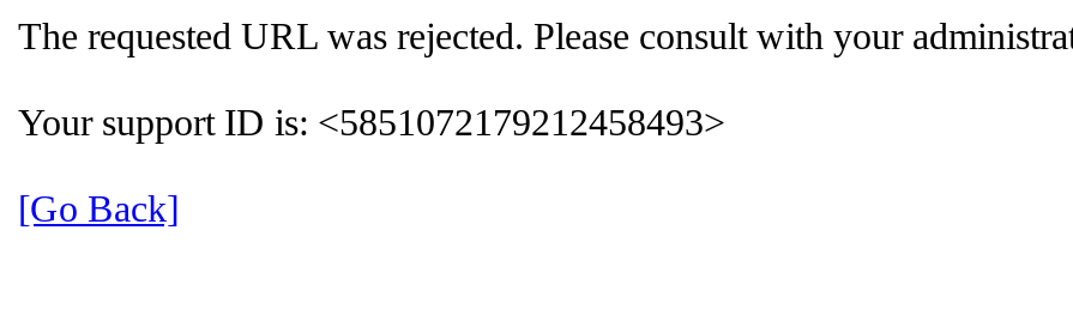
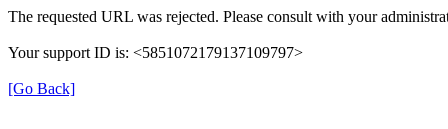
[18,102,725,143] Your support ID is: <5851072179212458493> -> [8,44,303,61] Your support ID is: <5851072179137109797>

